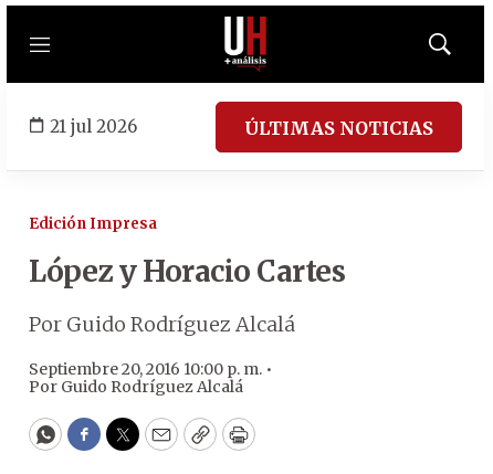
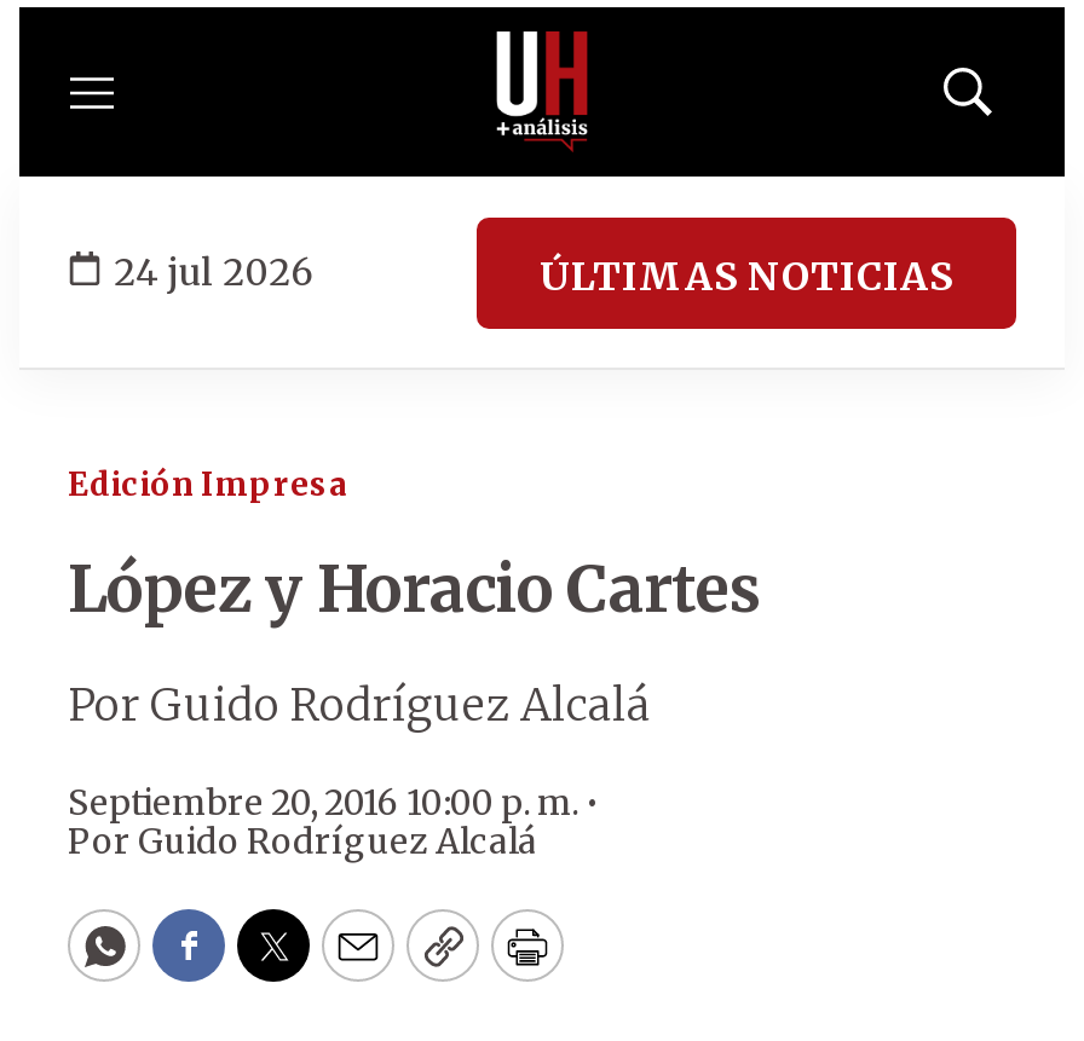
[50,115,137,136] 21 jul 2026 -> [114,248,312,294] 24 jul 2026

